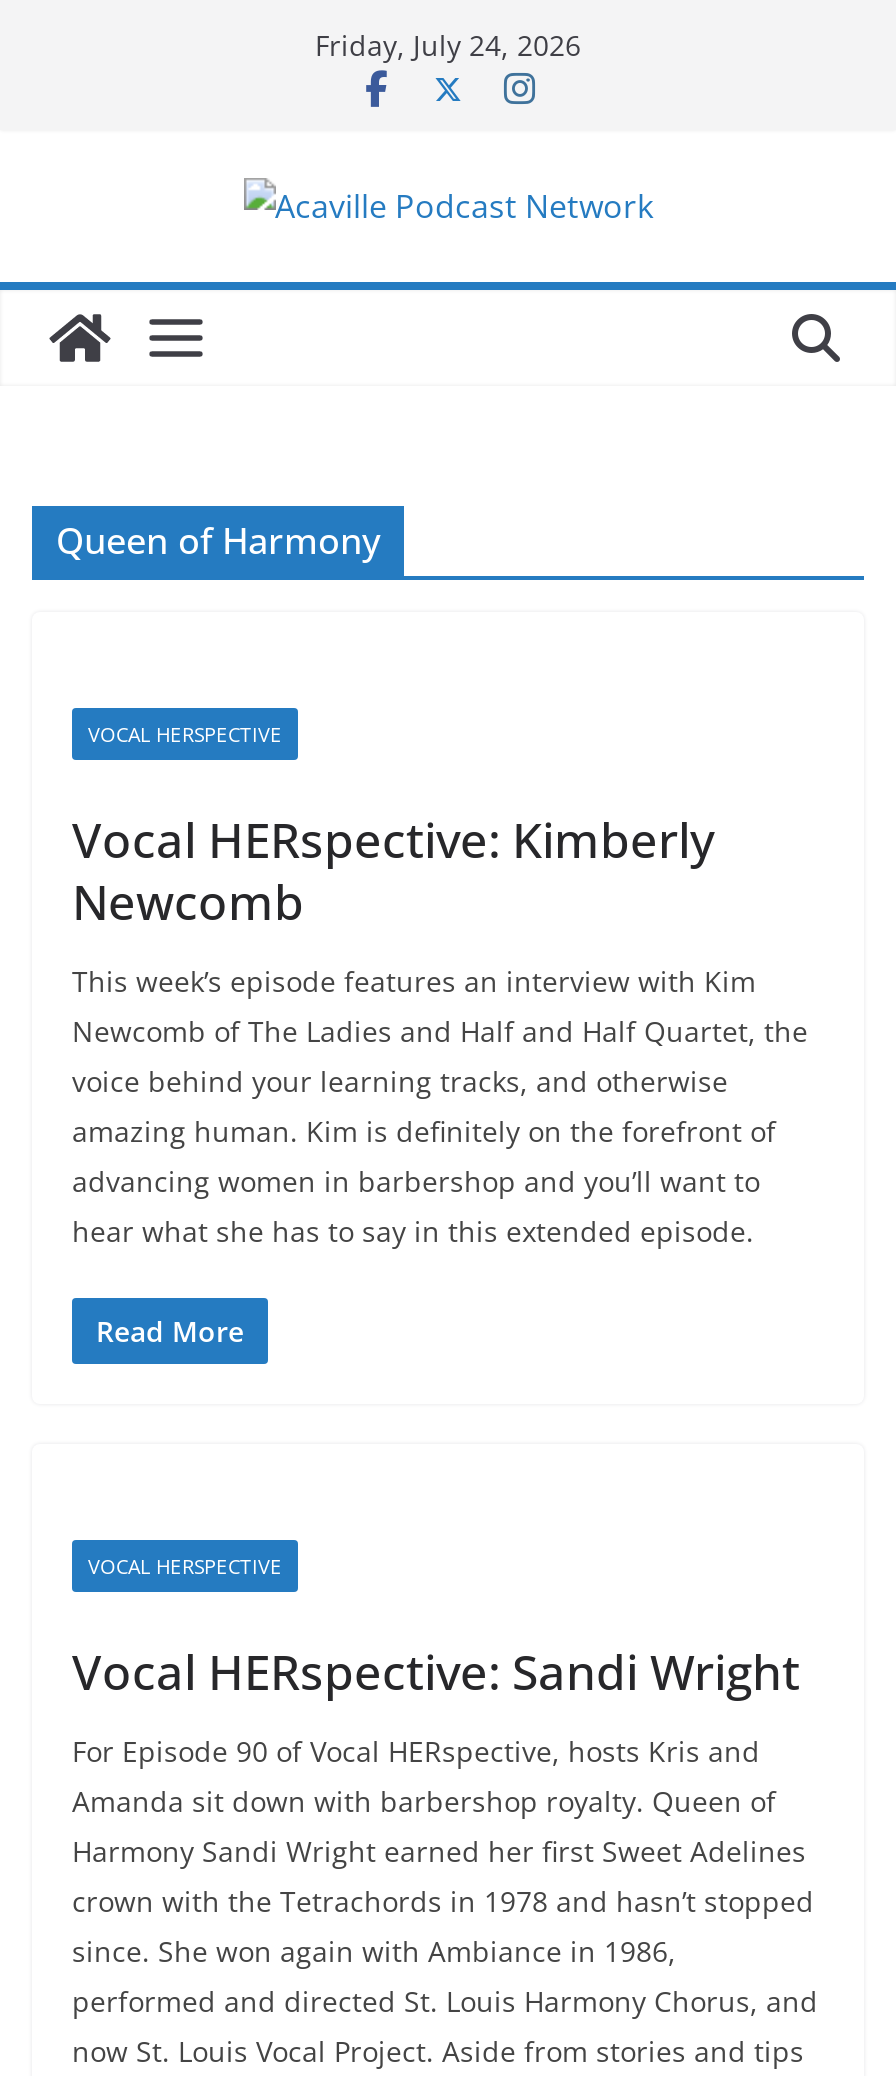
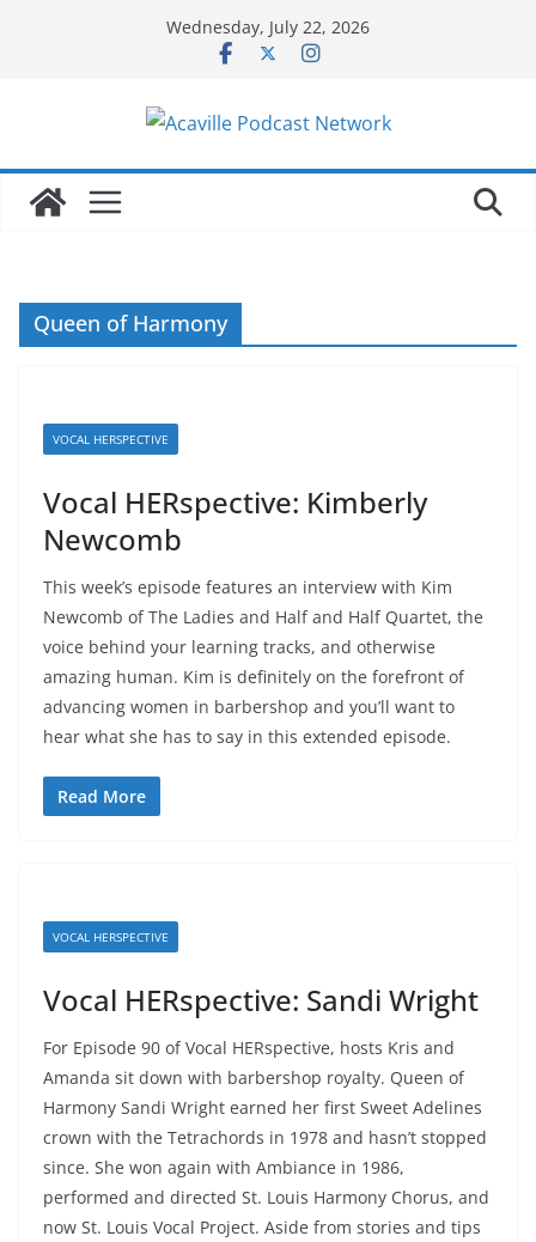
[315,26,581,64] Friday, July 24, 2026 -> [166,16,370,38] Wednesday, July 22, 2026

